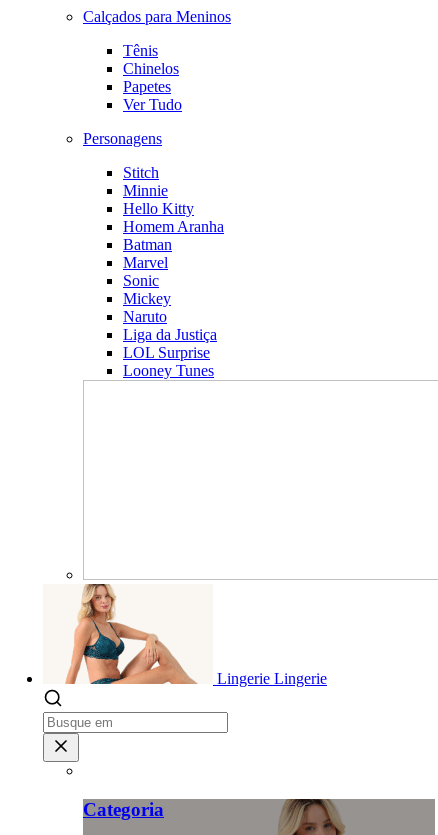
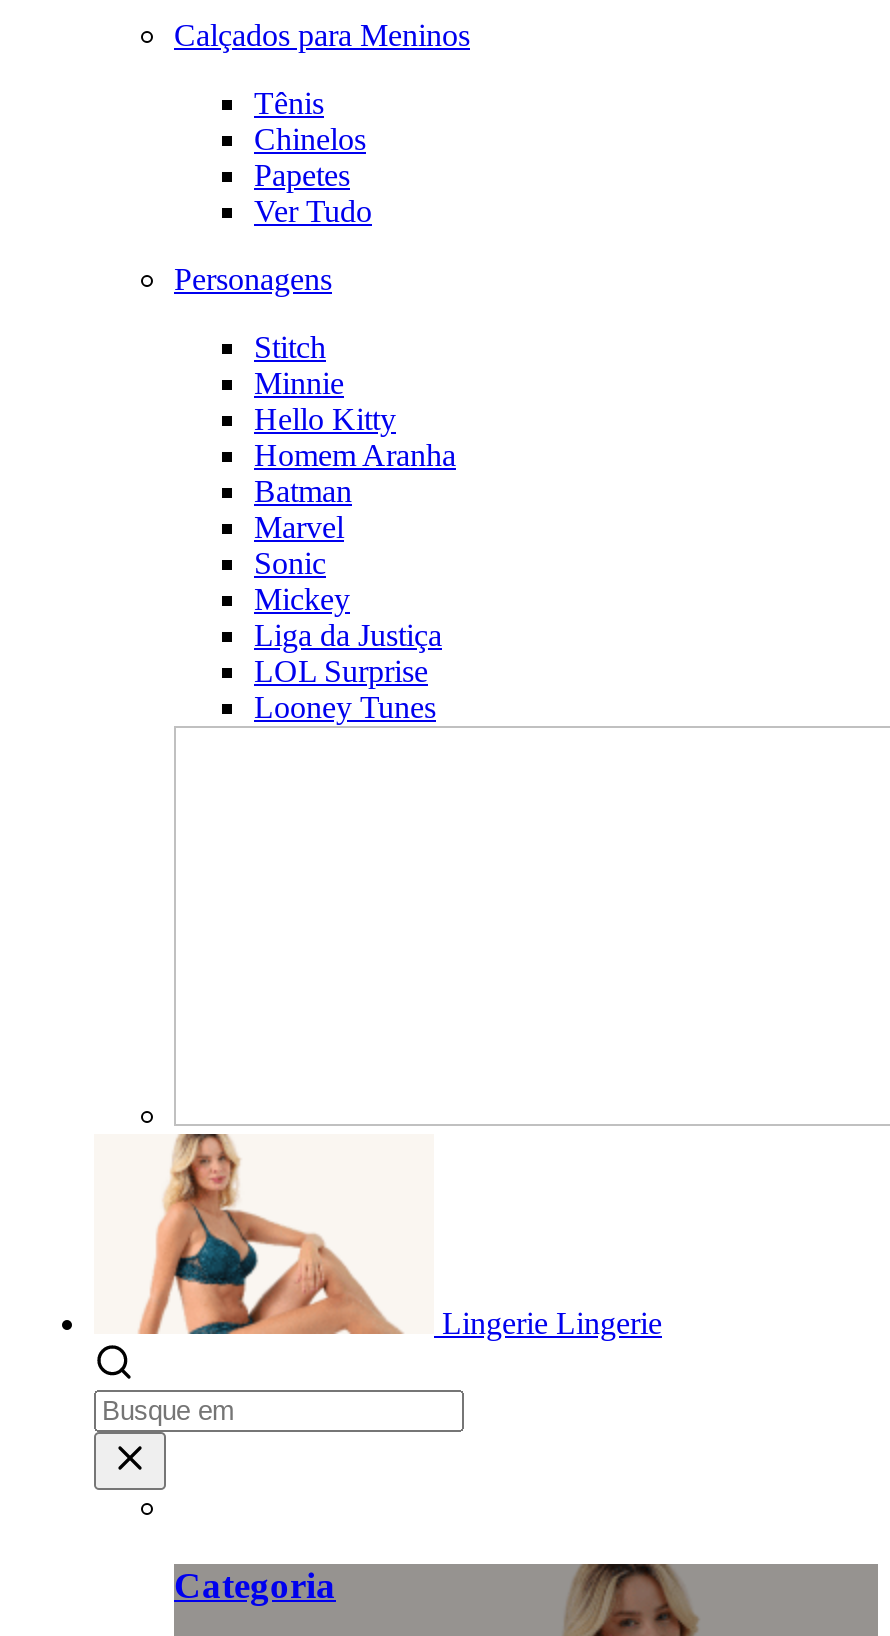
[123,308,167,325] Naruto -> none

